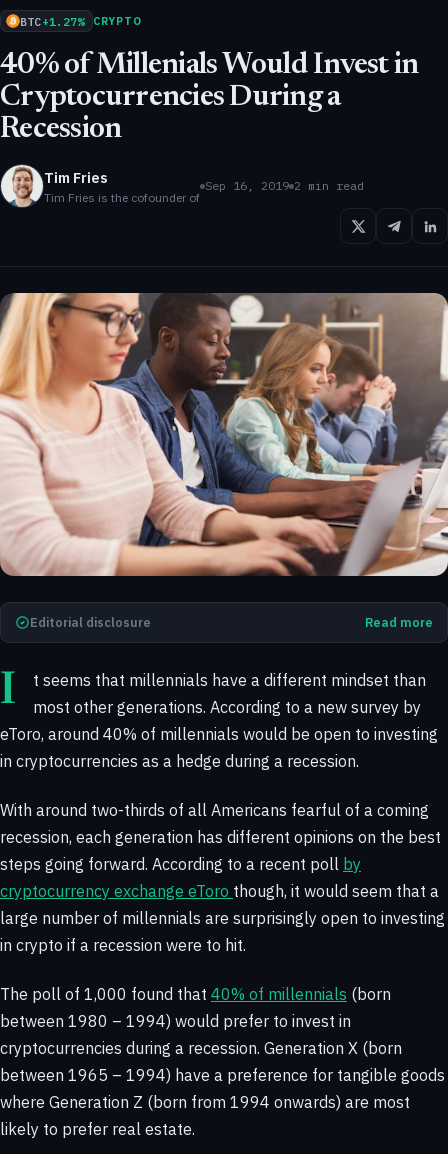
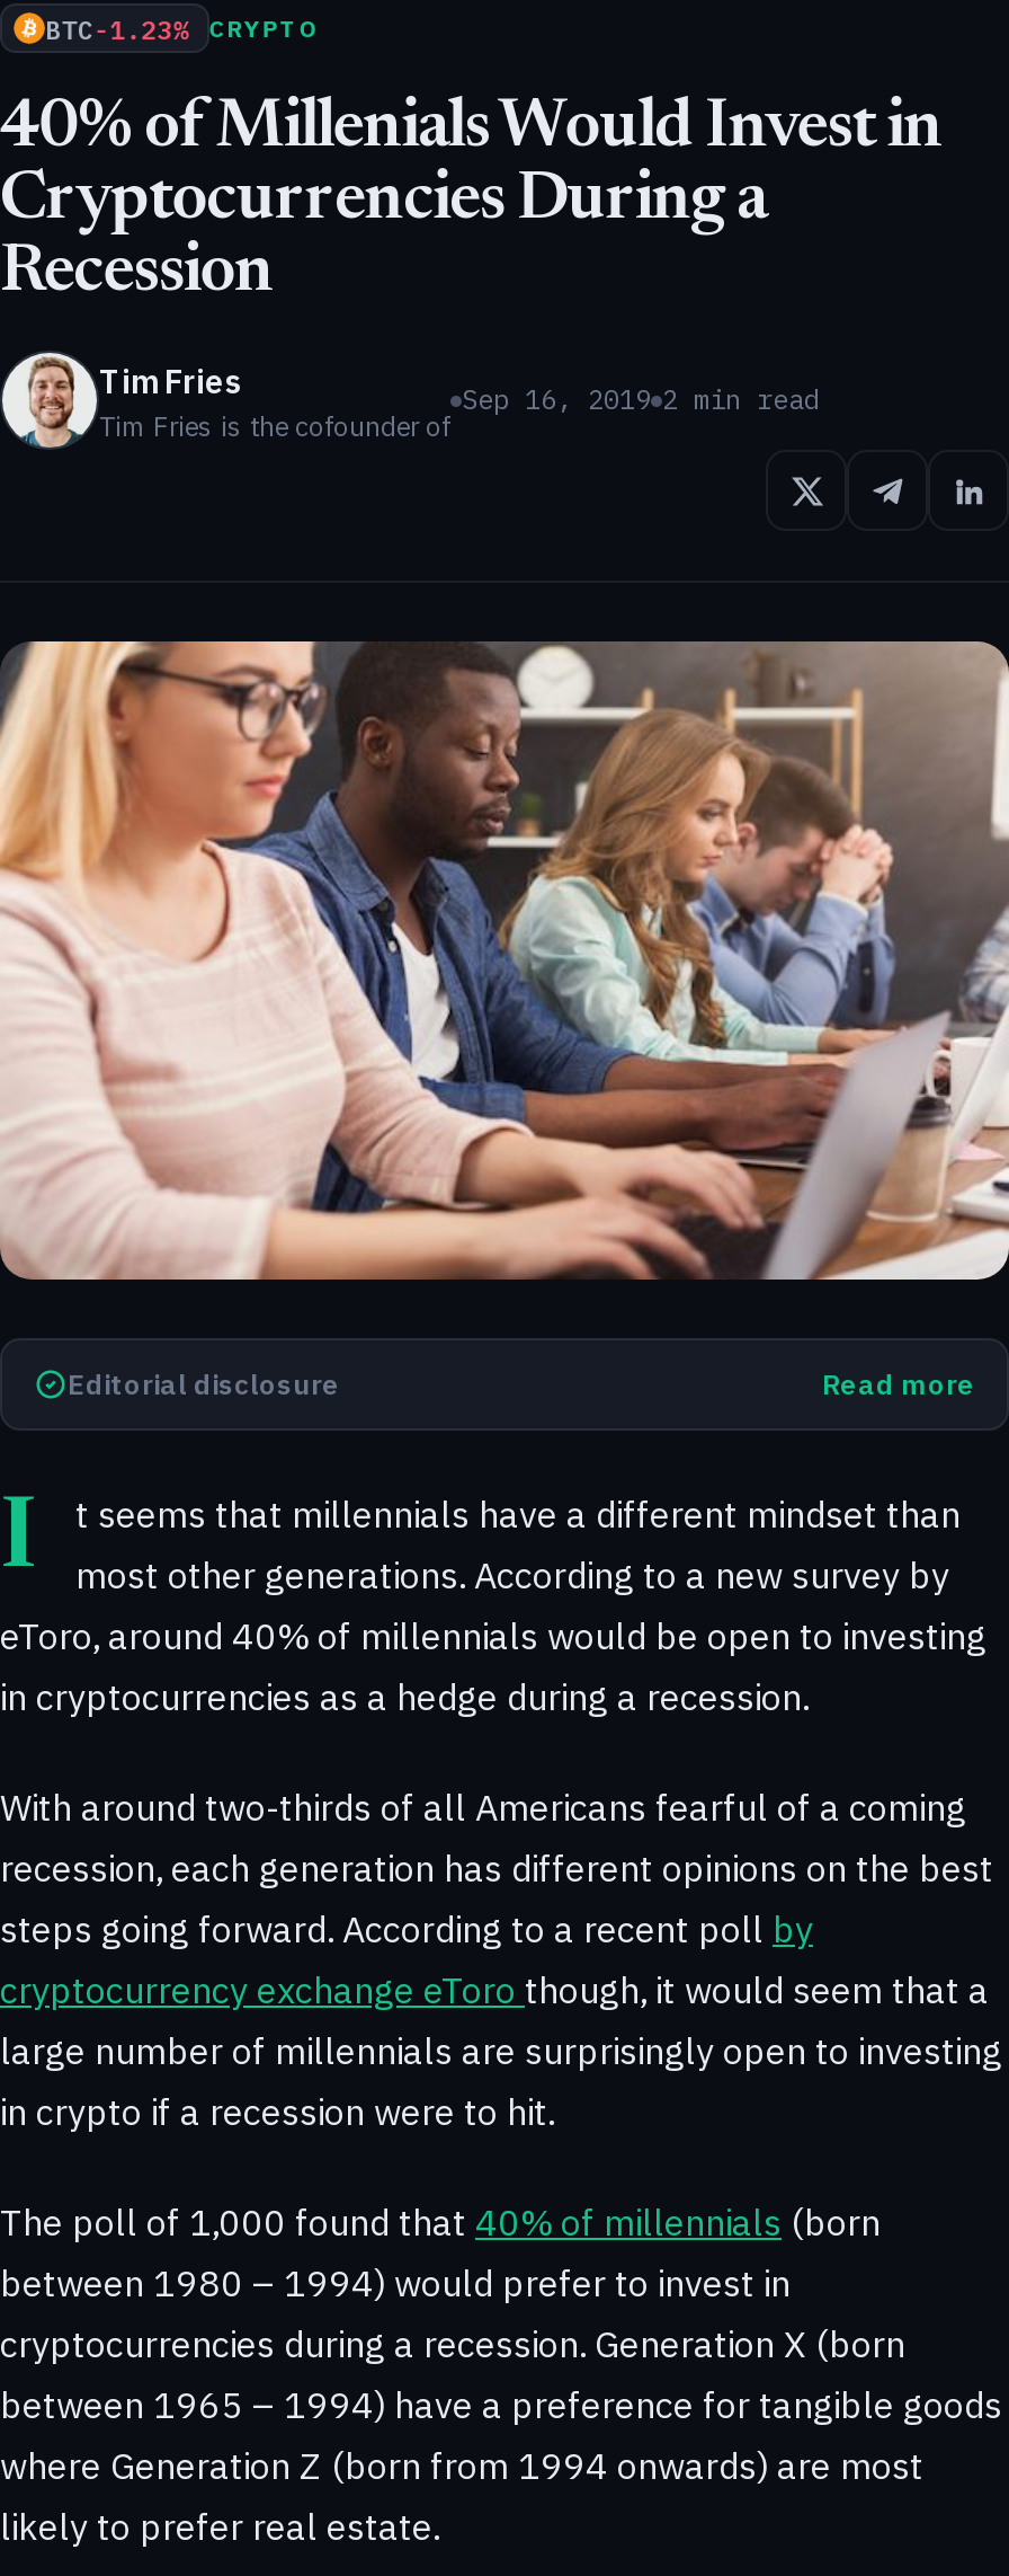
[20,13,142,28] BTC+1.27% CRYPTO -> [45,11,319,45] BTC-1.23% CRYPTO

